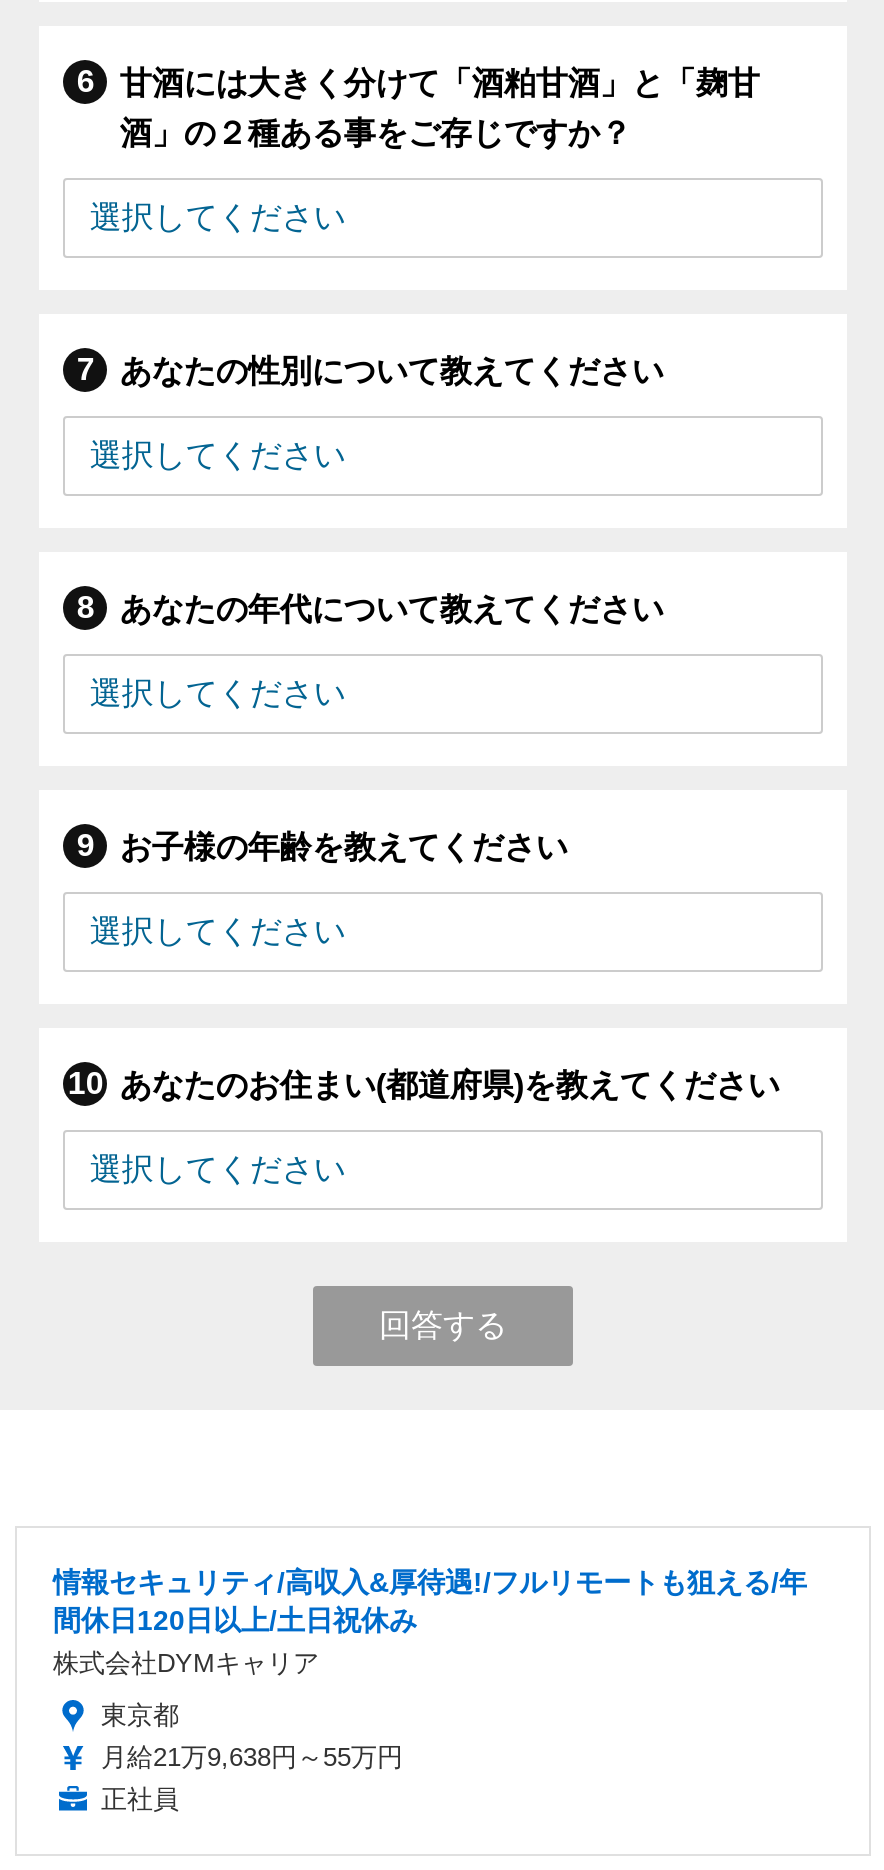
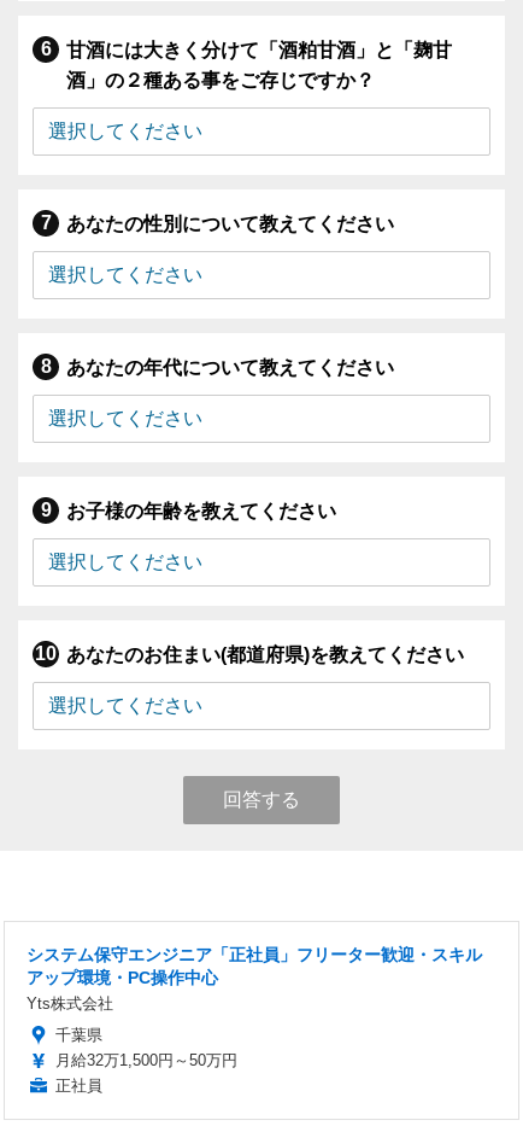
[53,1565,807,1677] 情報セキュリティ/高収入&厚待遇!/フルリモートも狙える/年 | 間休日120日以上/土日祝休み | 株式会社DYMキャリア -> [27,944,482,1012] システム保守エンジニア「正社員」フリーター歓迎・スキル | アップ環境・PC操作中心 | Yts株式会社
[101,1699,403,1771] 東京都 | 月給21万9,638円～55万円 -> [55,1025,237,1069] 千葉県 | 月給32万1,500円～50万円

